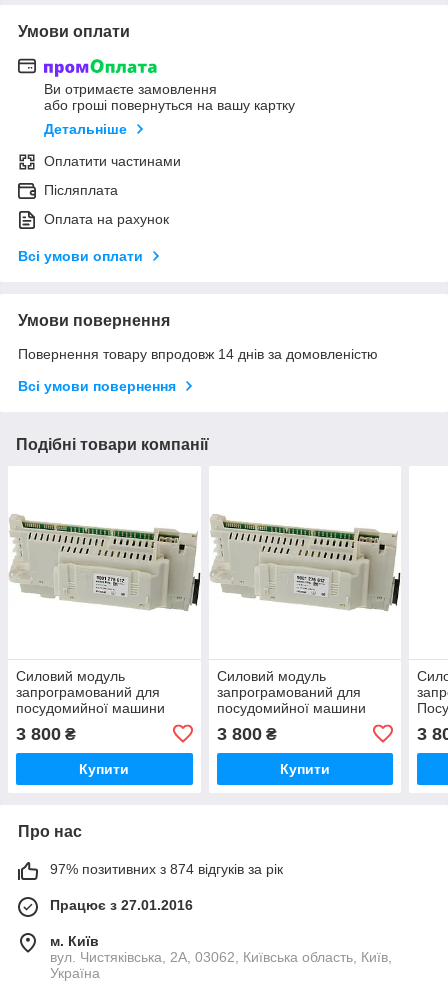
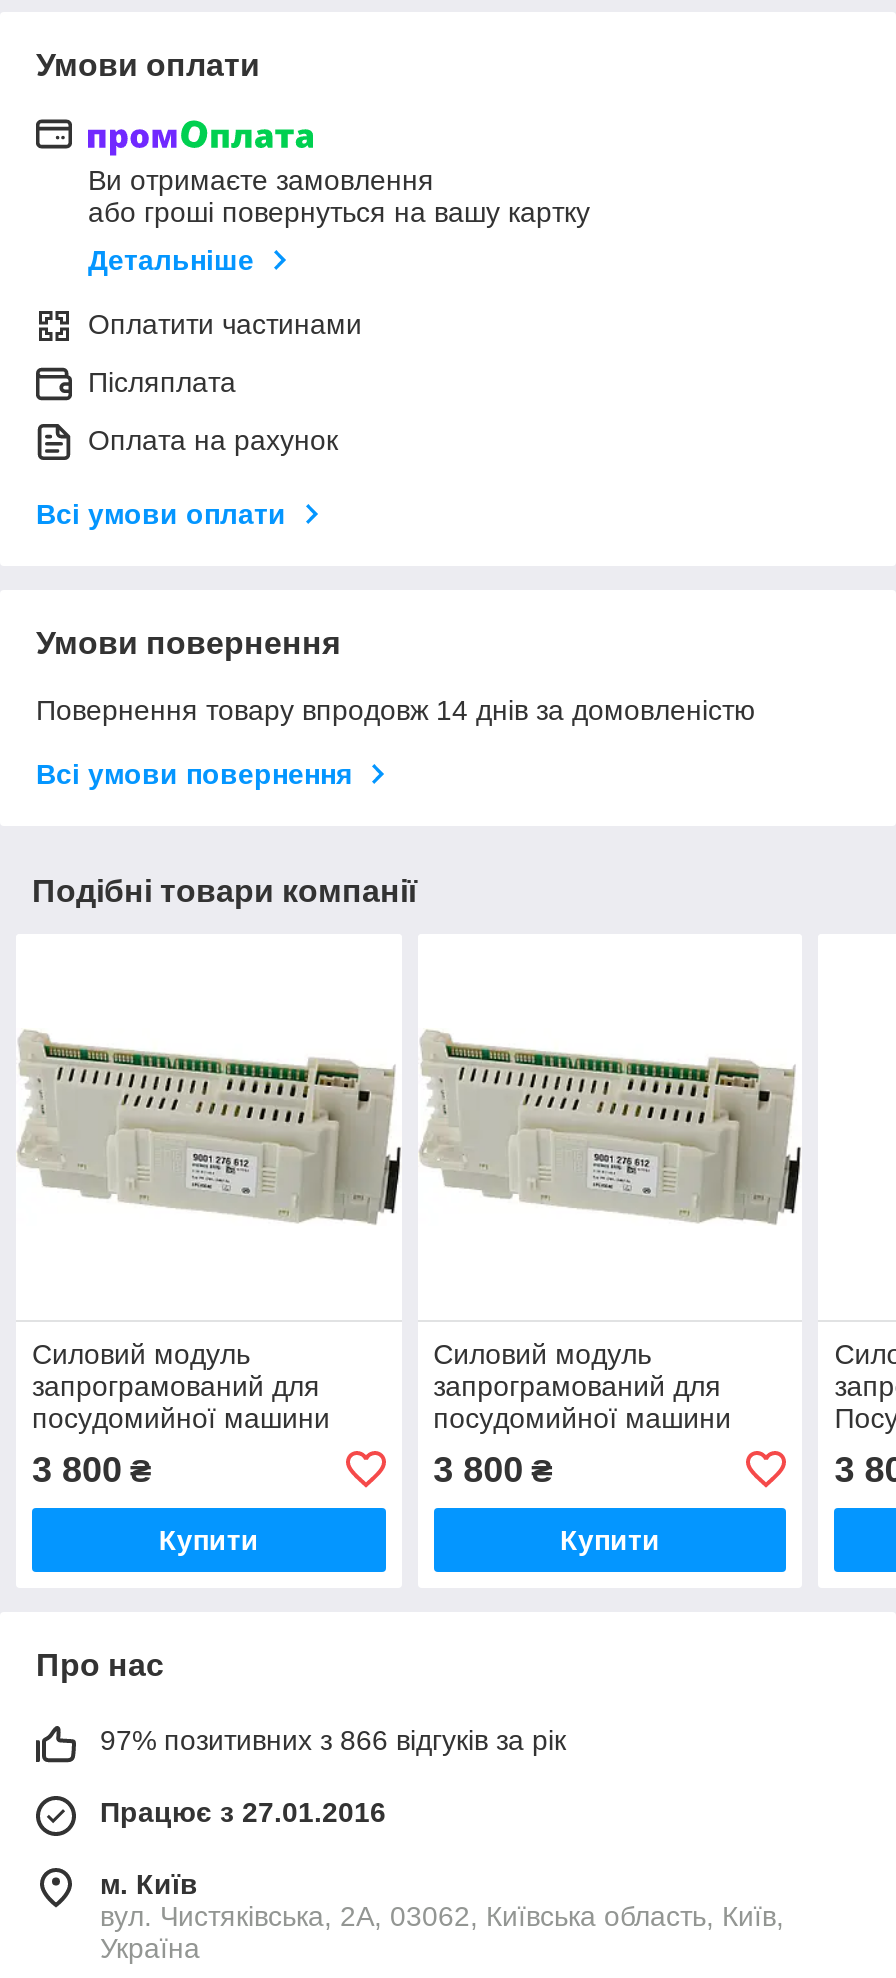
[50,861,283,877] 97% позитивних з 874 відгуків за рік -> [100,1724,566,1756] 97% позитивних з 866 відгуків за рік

